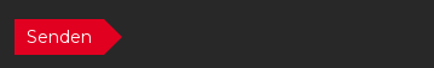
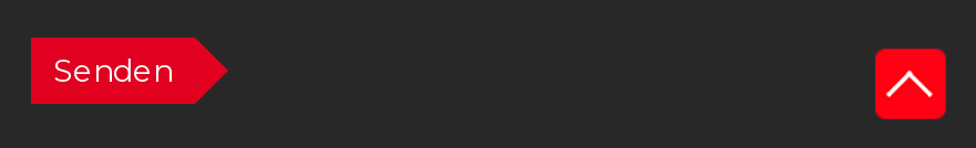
none -> [873,46,948,121] [image]

